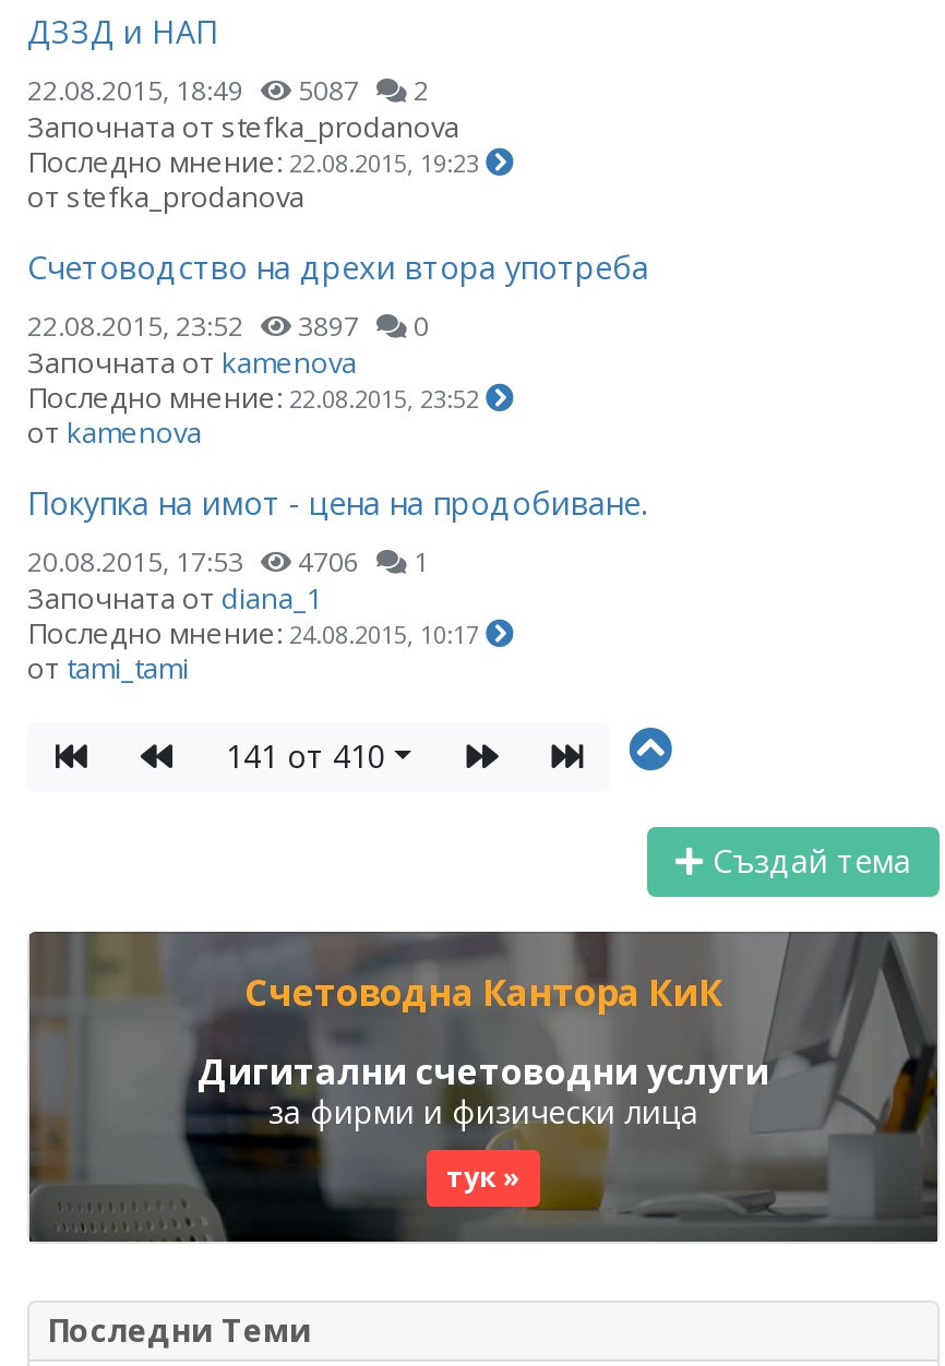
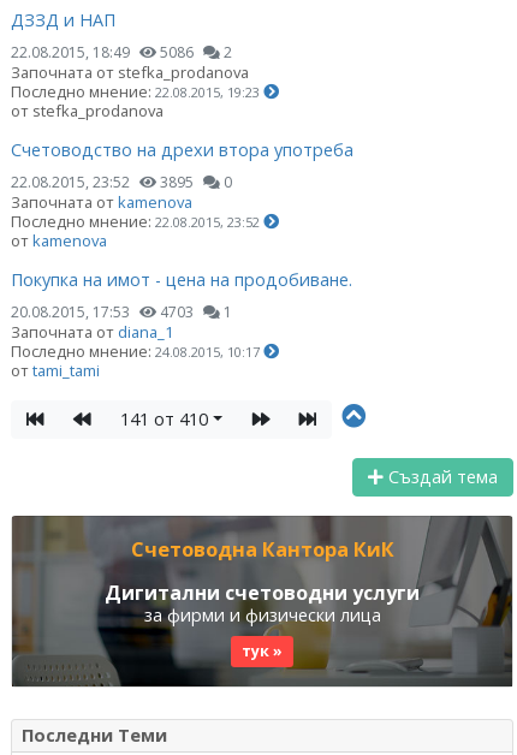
[27,72,429,109] 22.08.2015, 18:49 5087 2 -> [11,42,232,63] 22.08.2015, 18:49 5086 2
[27,308,429,345] 22.08.2015, 23:52 3897 0 -> [11,172,232,192] 22.08.2015, 23:52 3895 0
[27,544,429,581] 20.08.2015, 17:53 4706 1 -> [11,302,232,322] 20.08.2015, 17:53 4703 1

